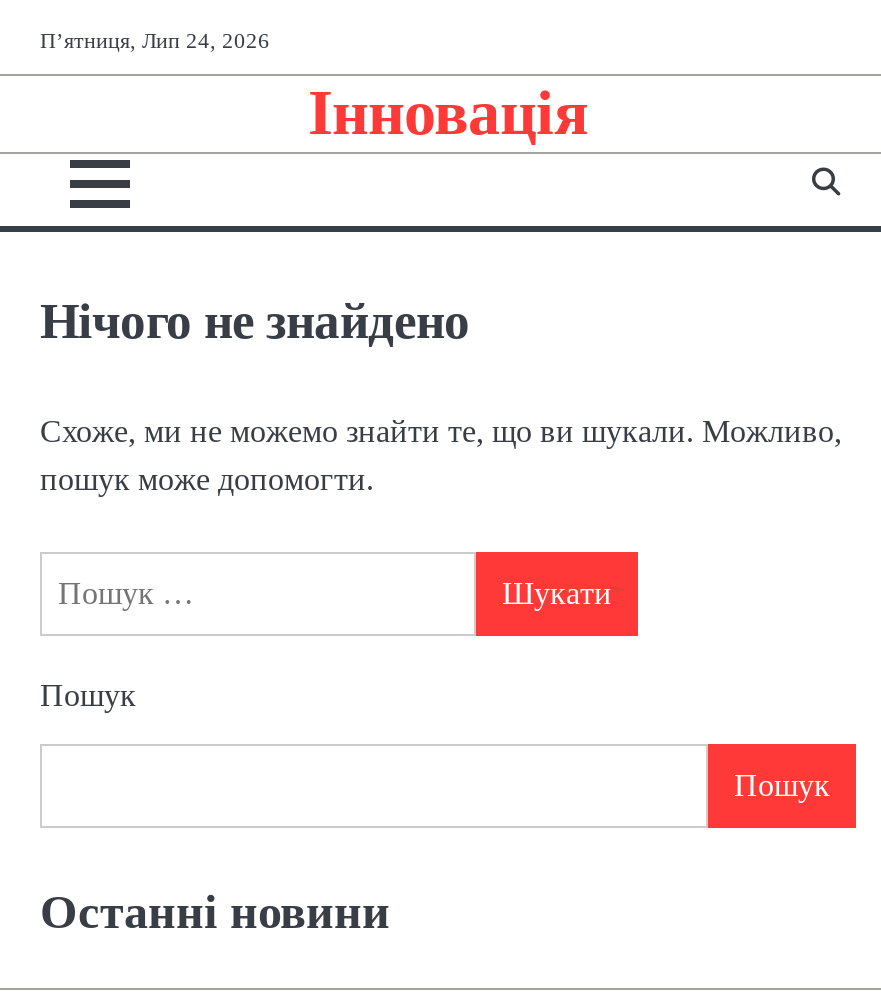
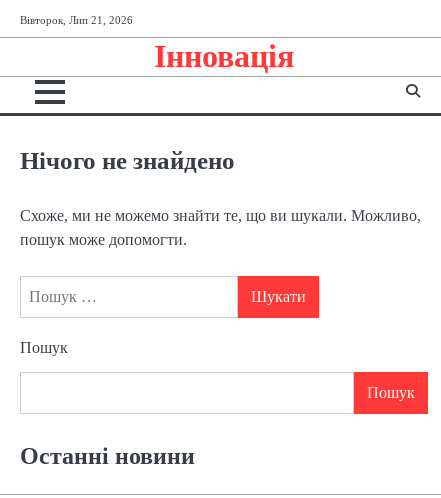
[40,28,270,52] П’ятниця, Лип 24, 2026 -> [20,14,133,26] Вівторок, Лип 21, 2026

